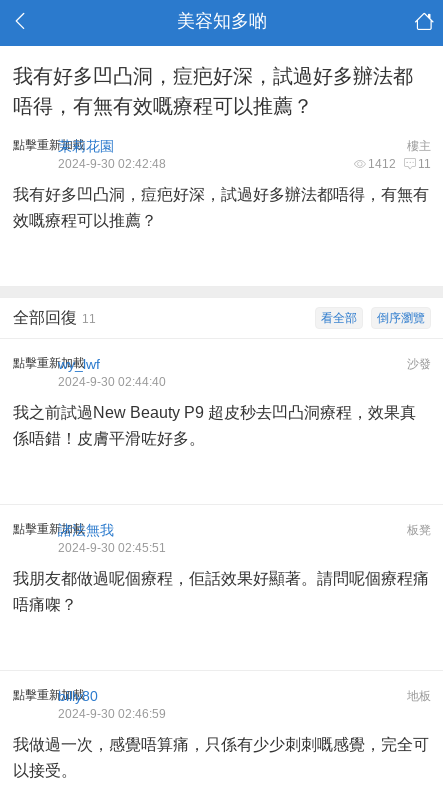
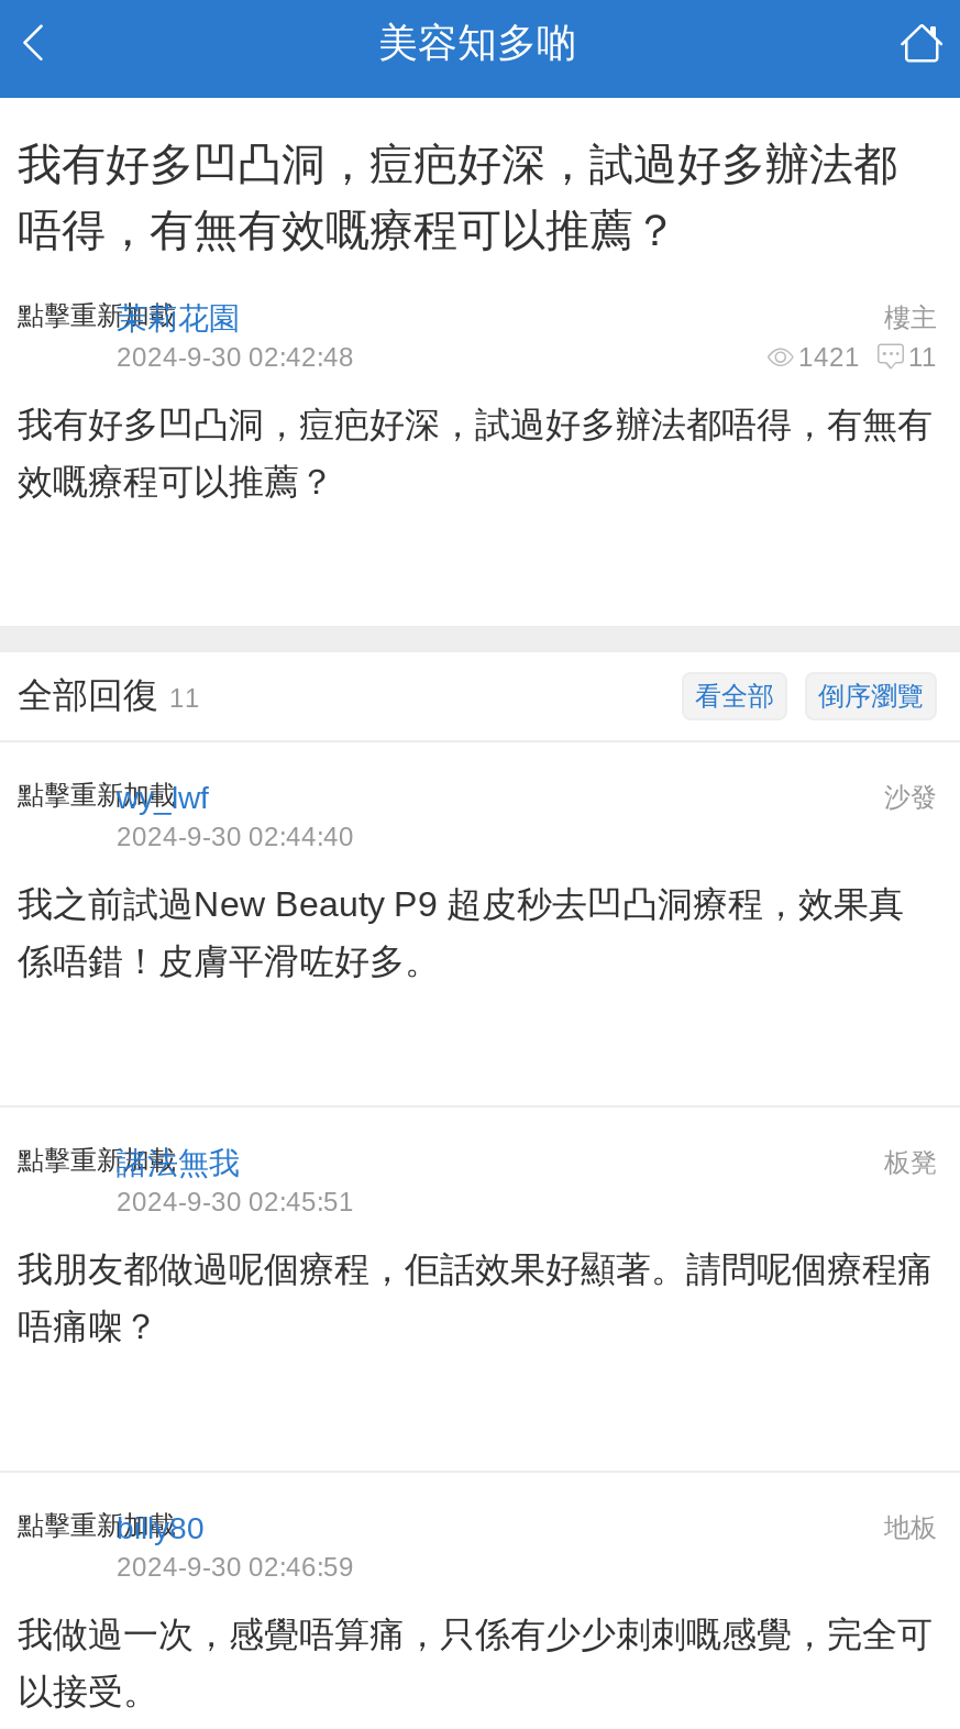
[368,157,431,171] 1412 11 -> [798,342,937,373] 1421 11

